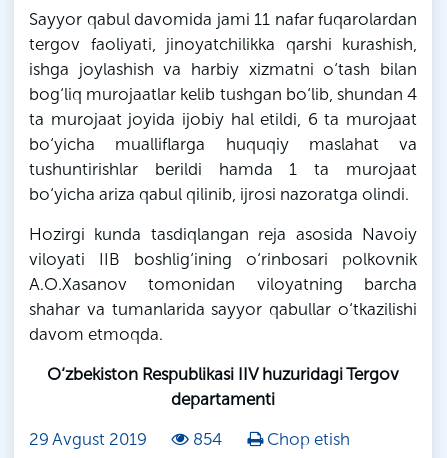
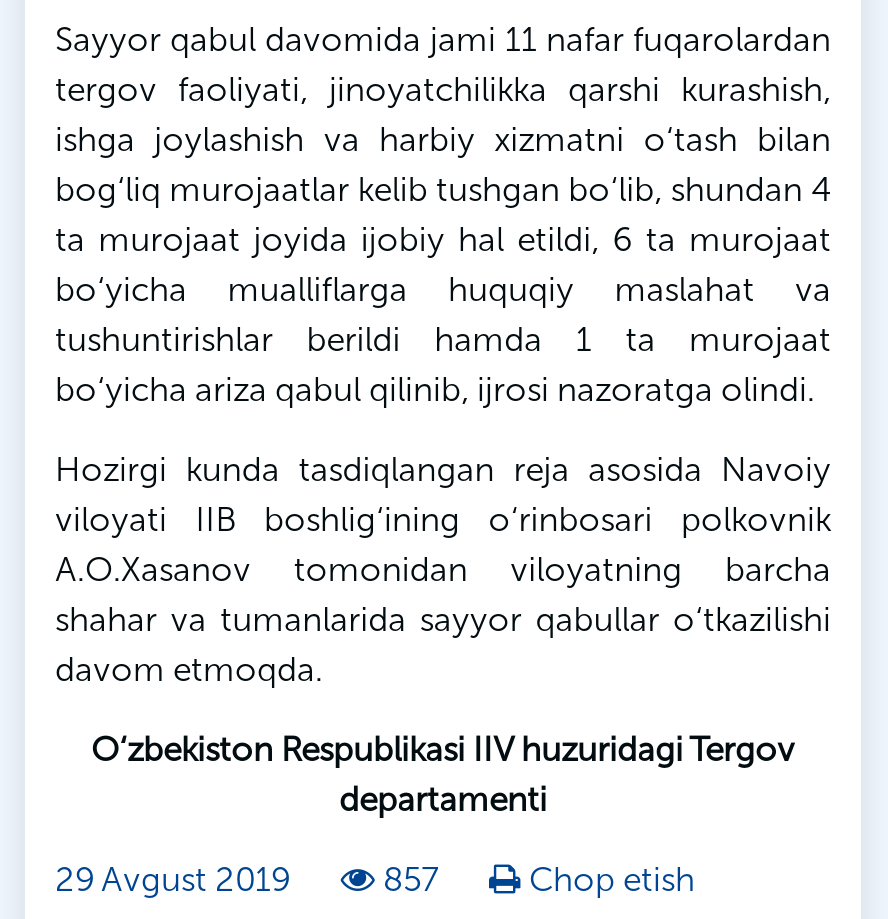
[189,429,222,449] 854 -> [375,859,439,899] 857

